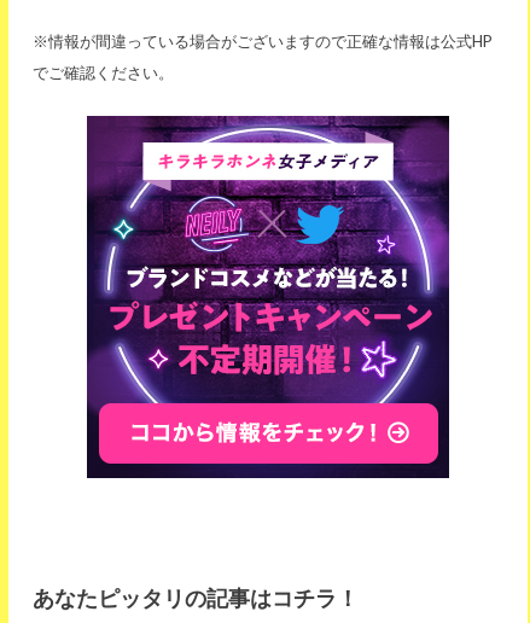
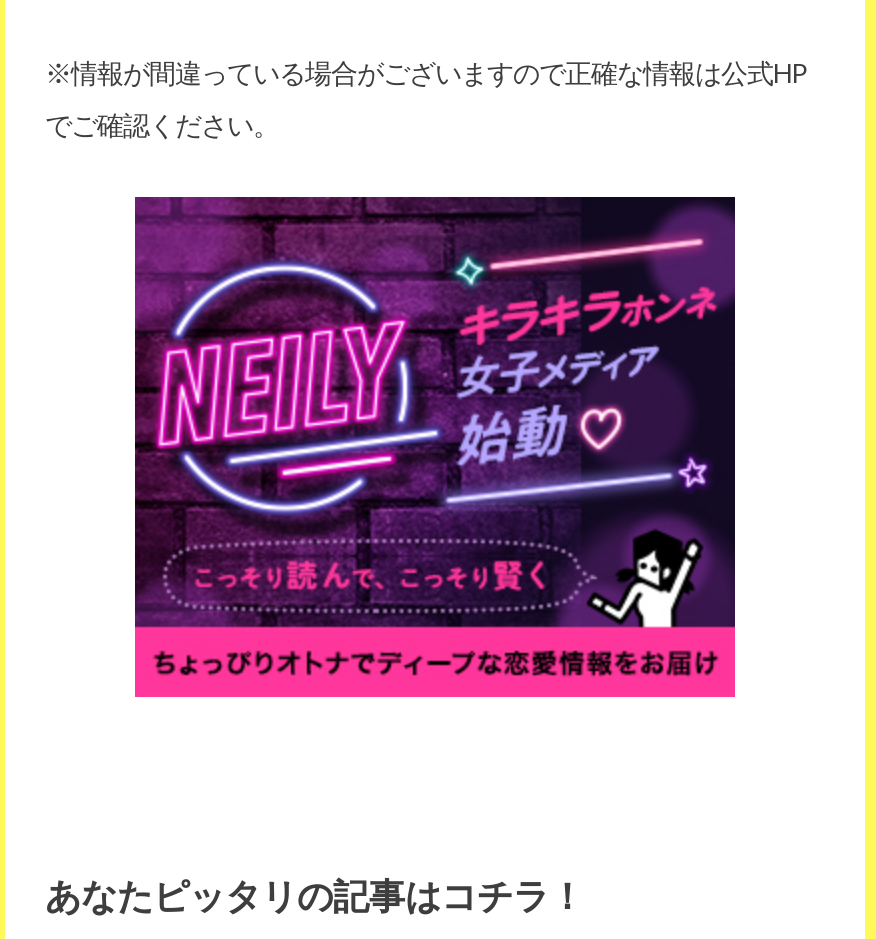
[86,116,450,479] [image] -> [133,197,737,699] [image]

